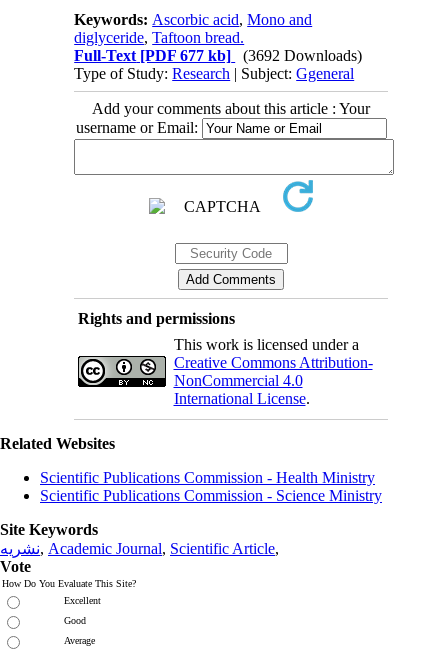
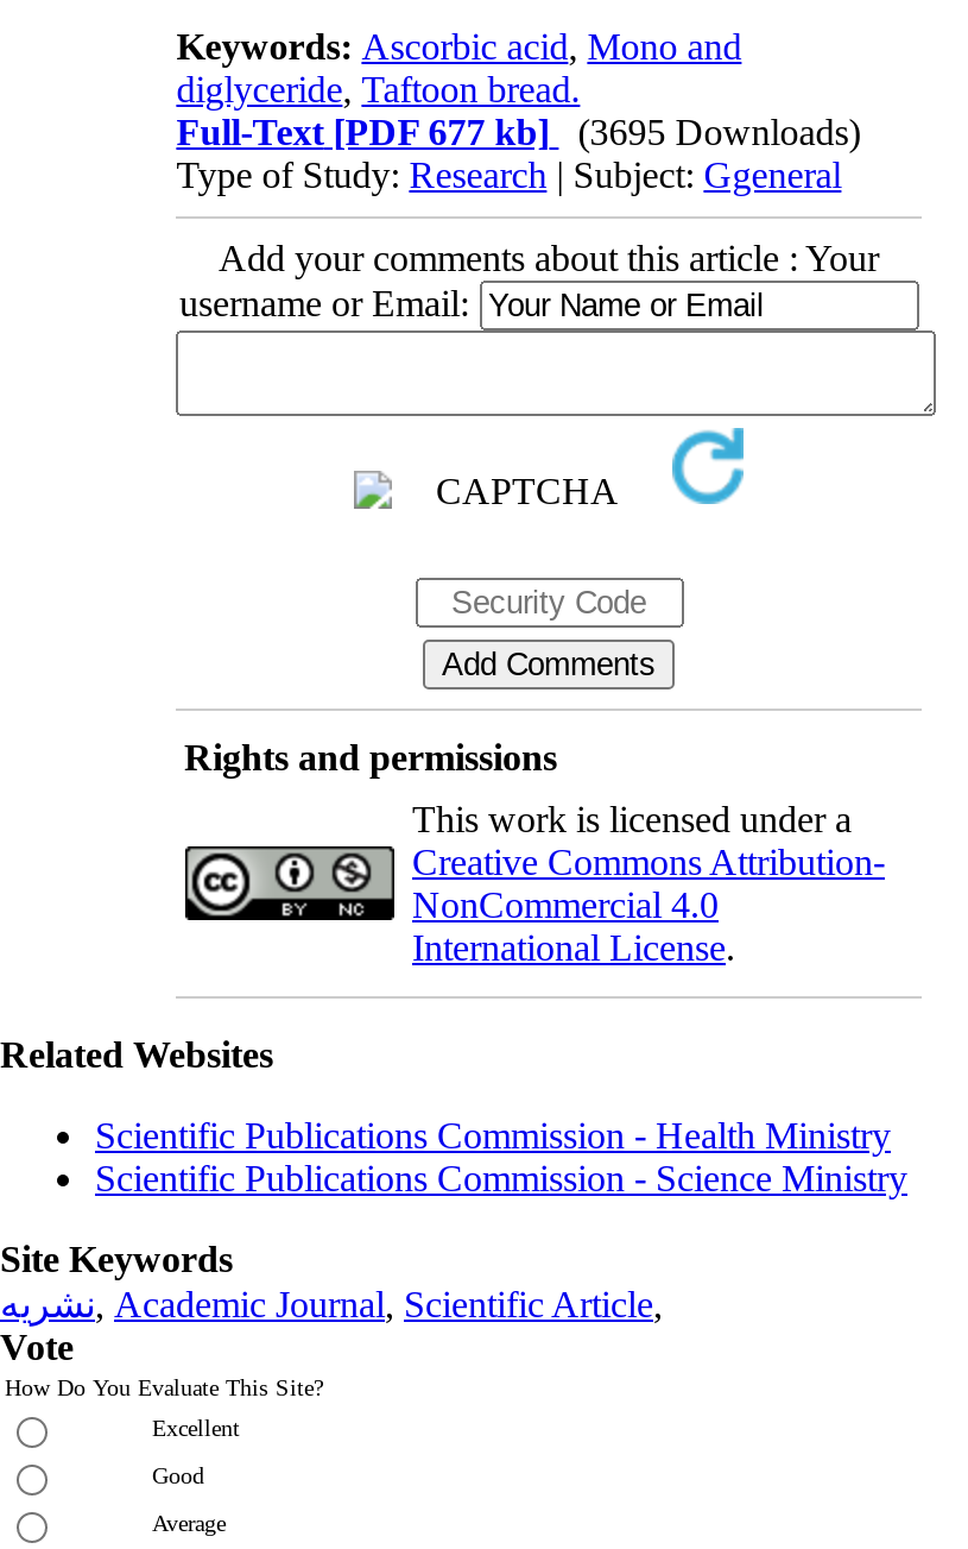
[74,47,362,64] Full-Text [PDF 677 kb] (3692 Downloads) -> [176,111,860,151] Full-Text [PDF 677 kb] (3695 Downloads)

